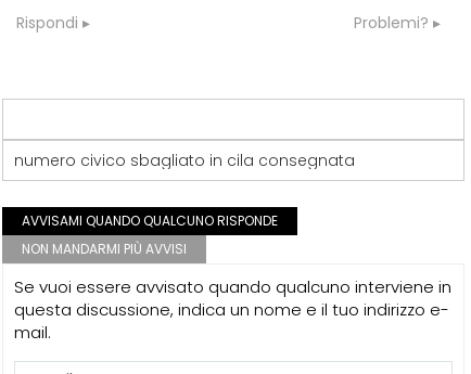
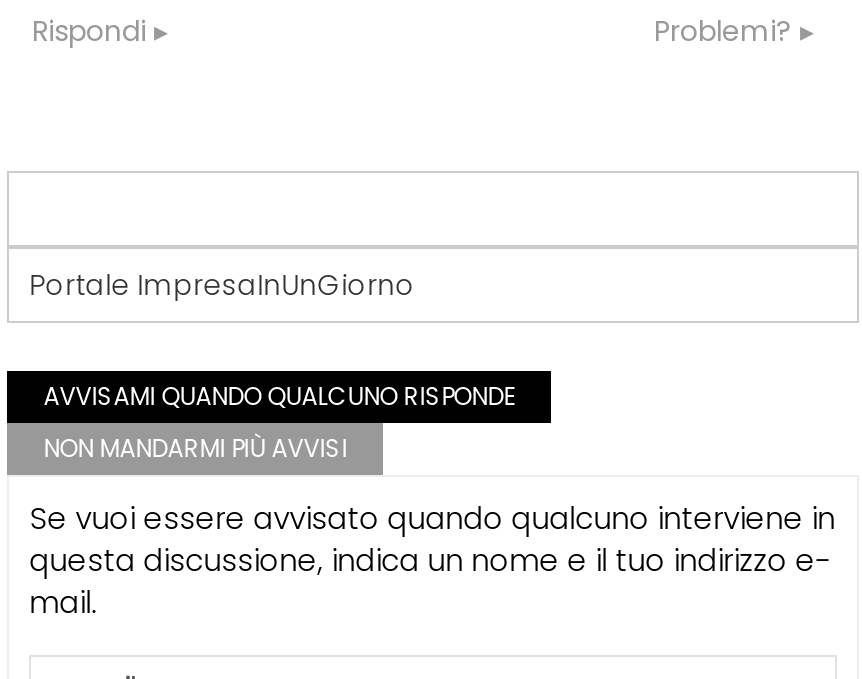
[14,149,355,171] numero civico sbagliato in cila consegnata -> [29,265,415,305] Portale ImpresaInUnGiorno

